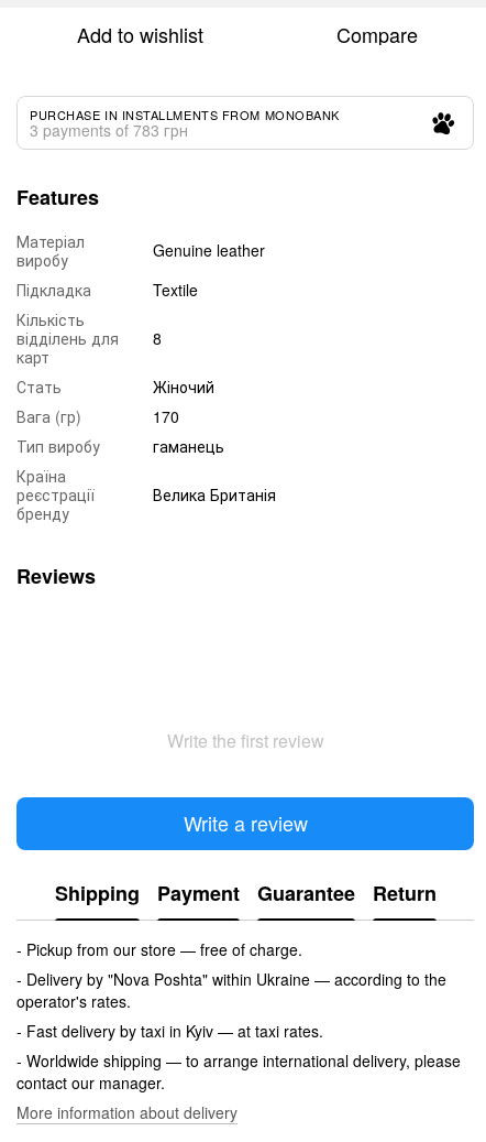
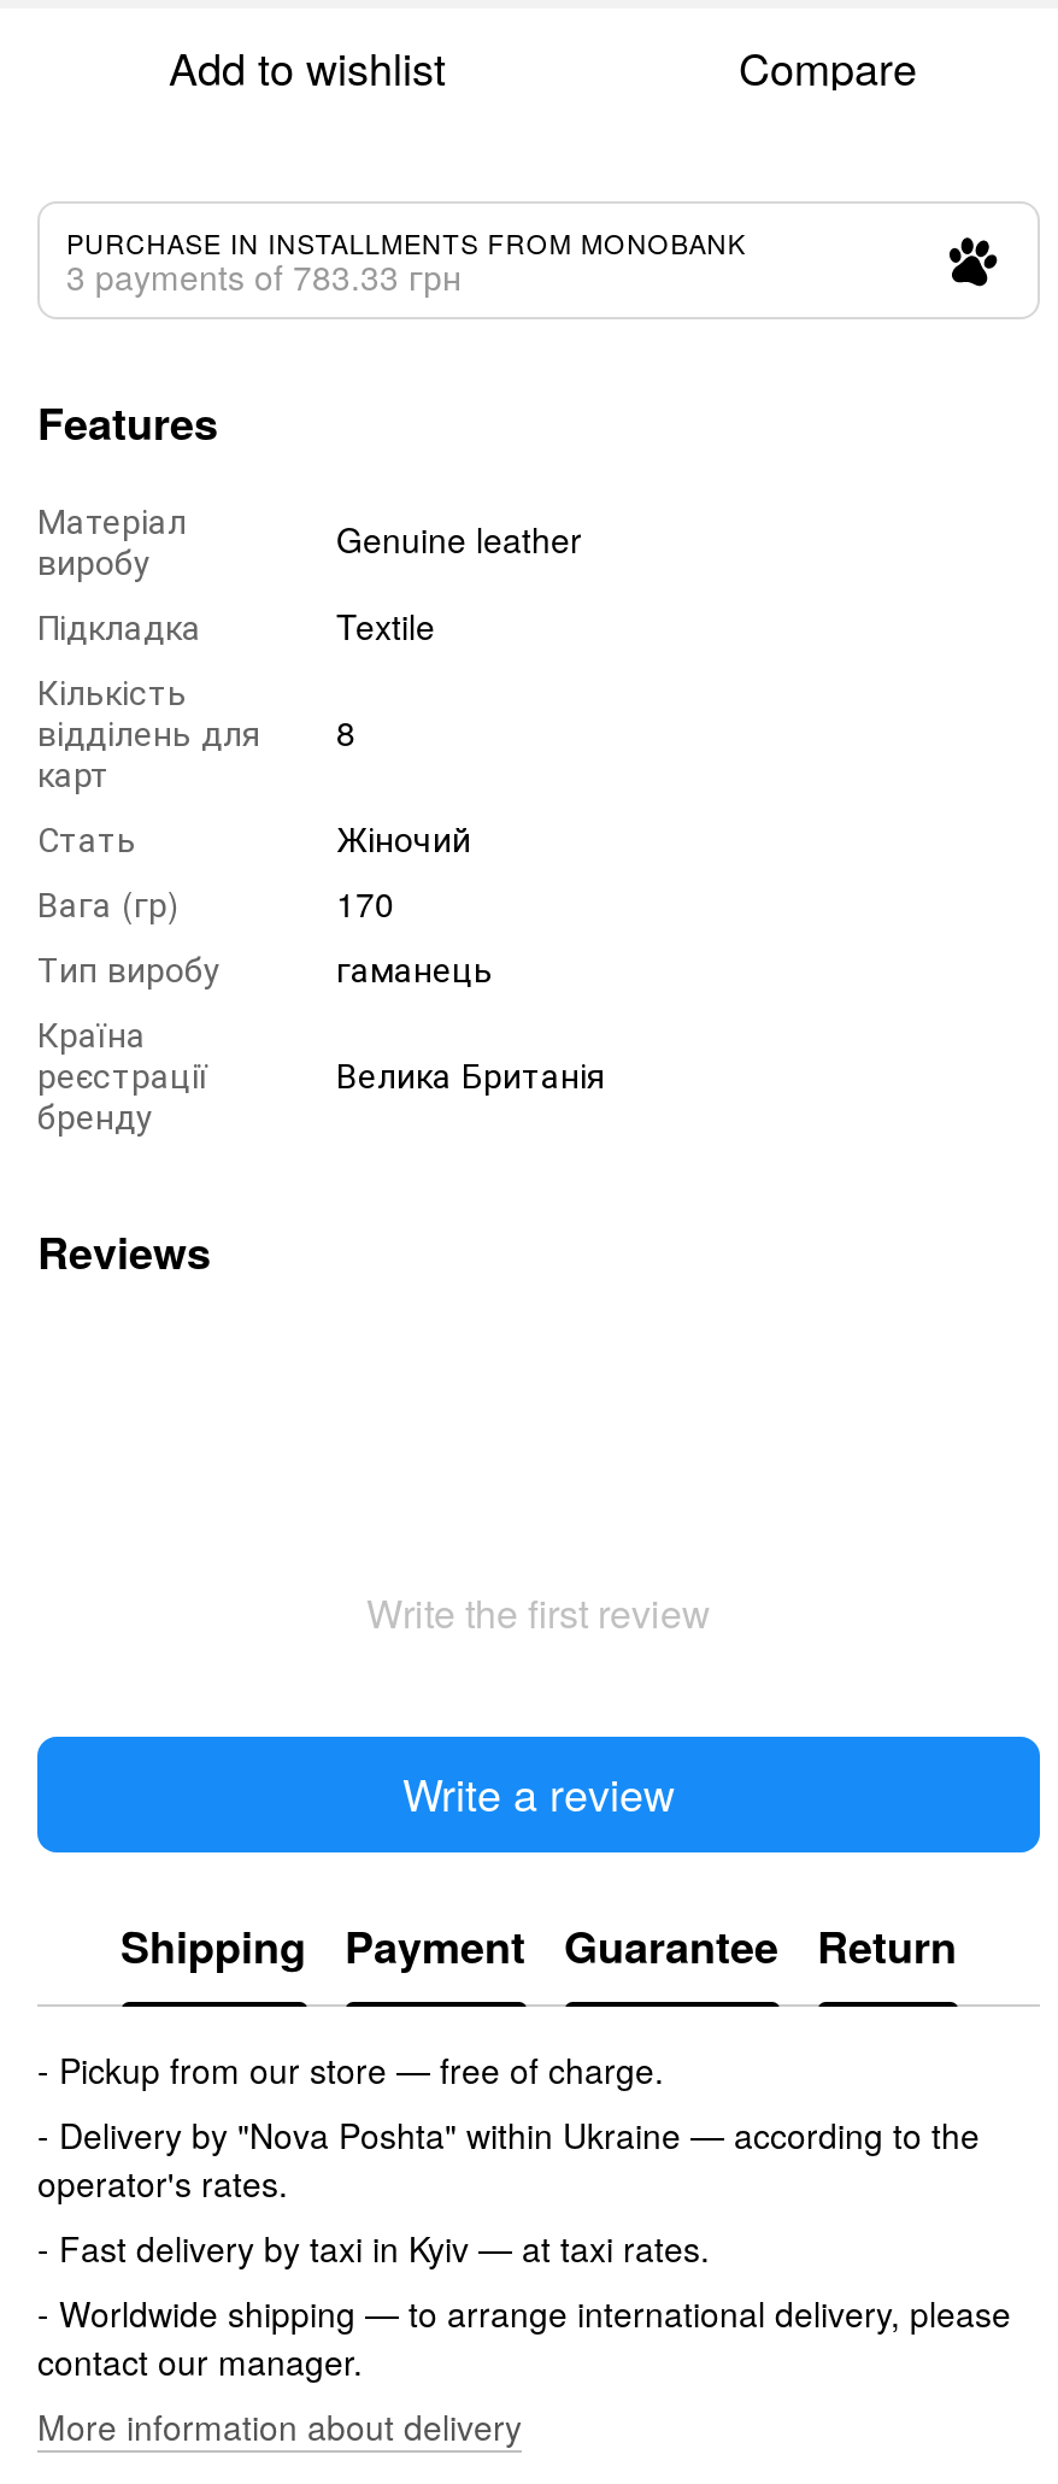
[30,118,188,141] 3 payments of 783 грн -> [66,251,462,299] 3 payments of 783.33 грн

